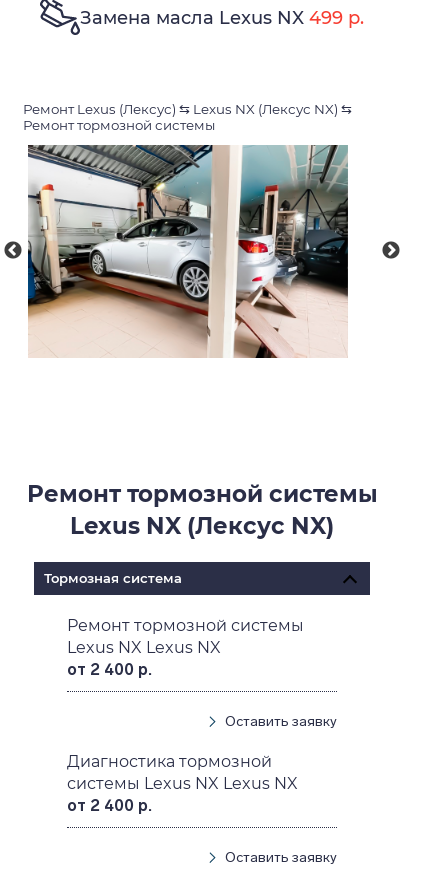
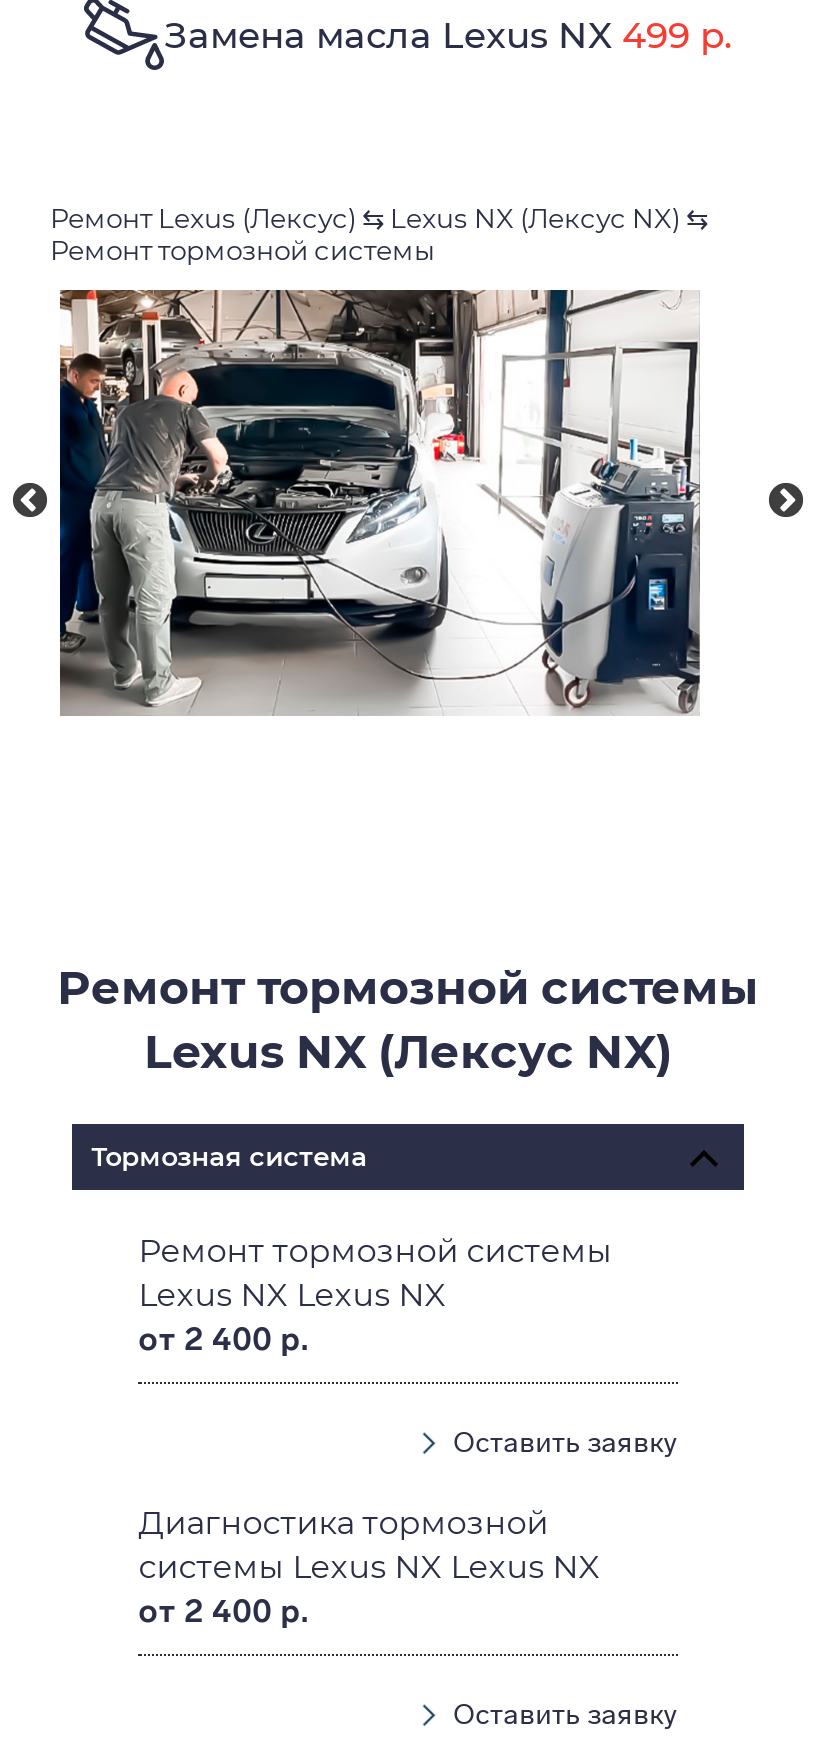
[27,144,349,359] [image] -> [58,288,702,716] [image]

